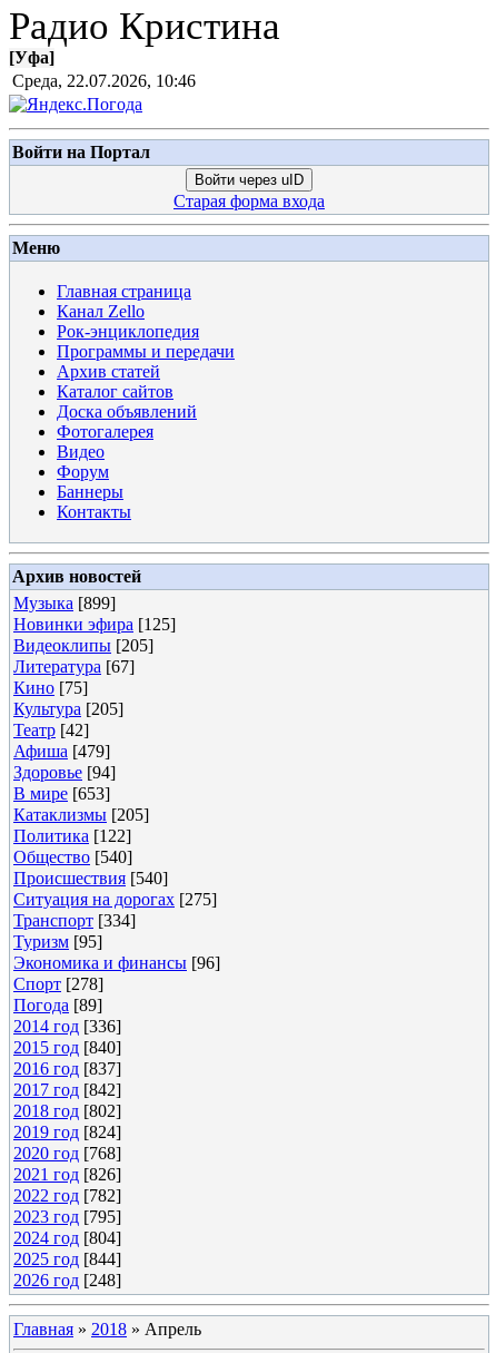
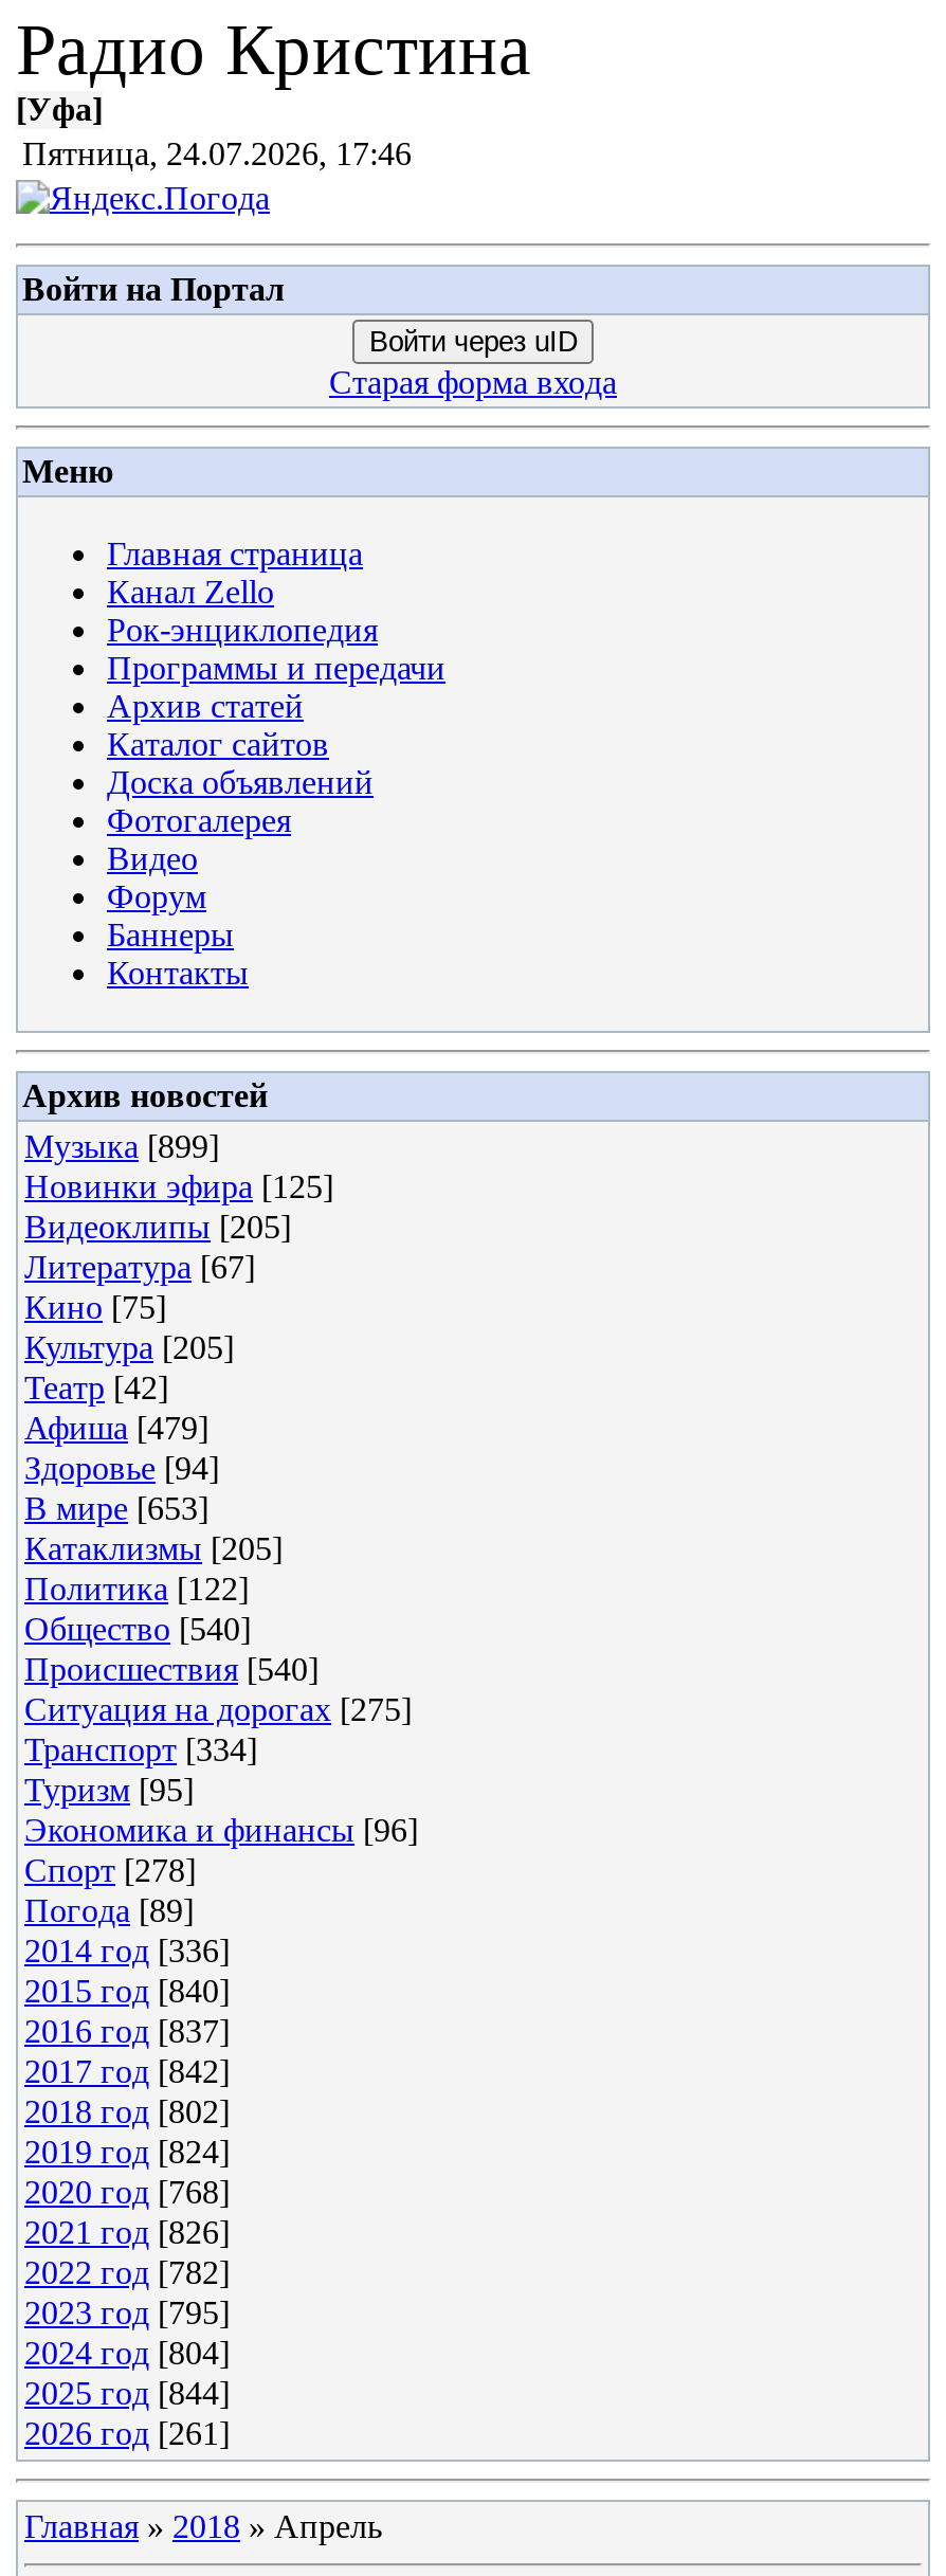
[12,71,196,90] Среда, 22.07.2026, 10:46 -> [22,135,412,171] Пятница, 24.07.2026, 17:46
[13,1271,121,1290] 2026 год [248] -> [24,2415,230,2451] 2026 год [261]

